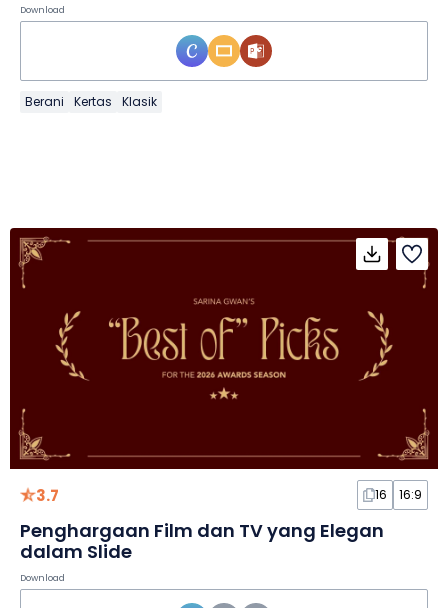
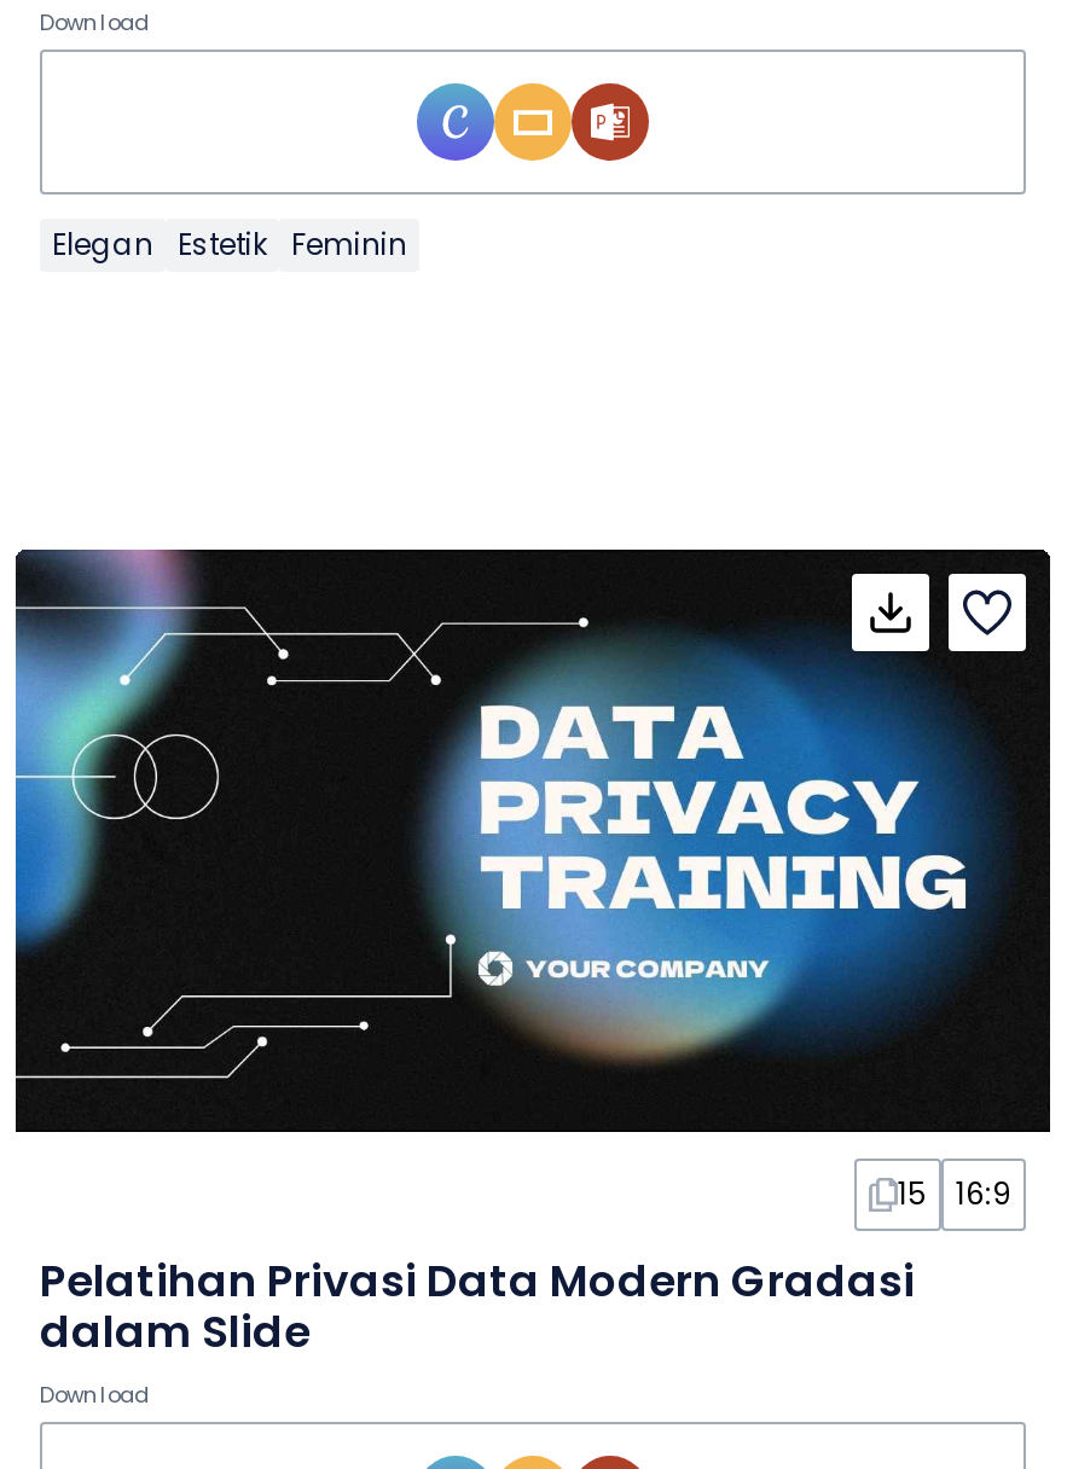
[25,93,157,110] Berani Kertas Klasik -> [52,224,407,266] Elegan Estetik Feminin
[9,227,438,506] [image] | 3.7 | 16 -> [13,546,1050,1214] [image] | 15
[20,518,384,543] Penghargaan Film dan TV yang Elegan -> [40,1251,915,1311] Pelatihan Privasi Data Modern Gradasi

